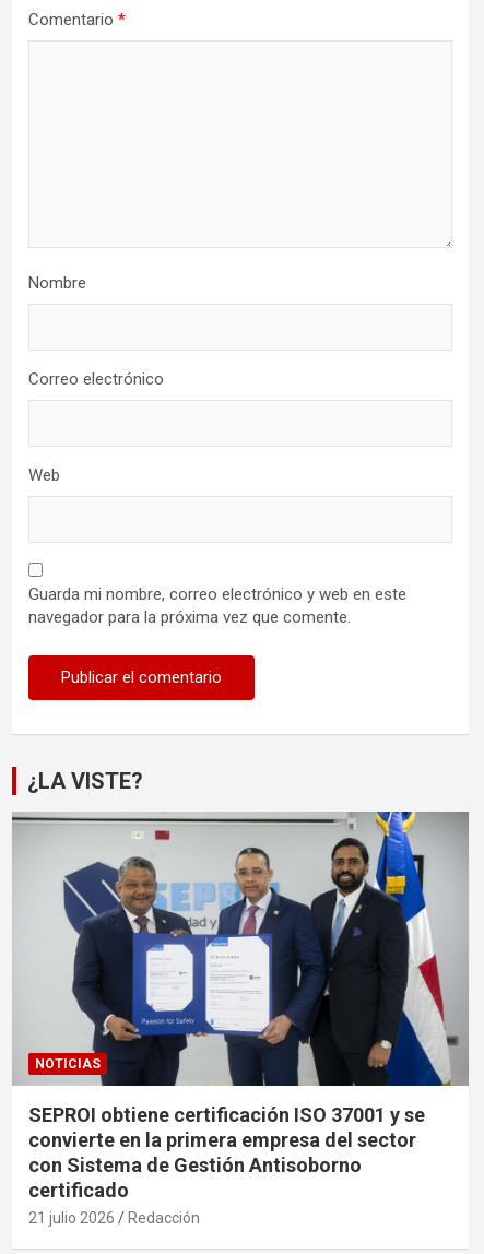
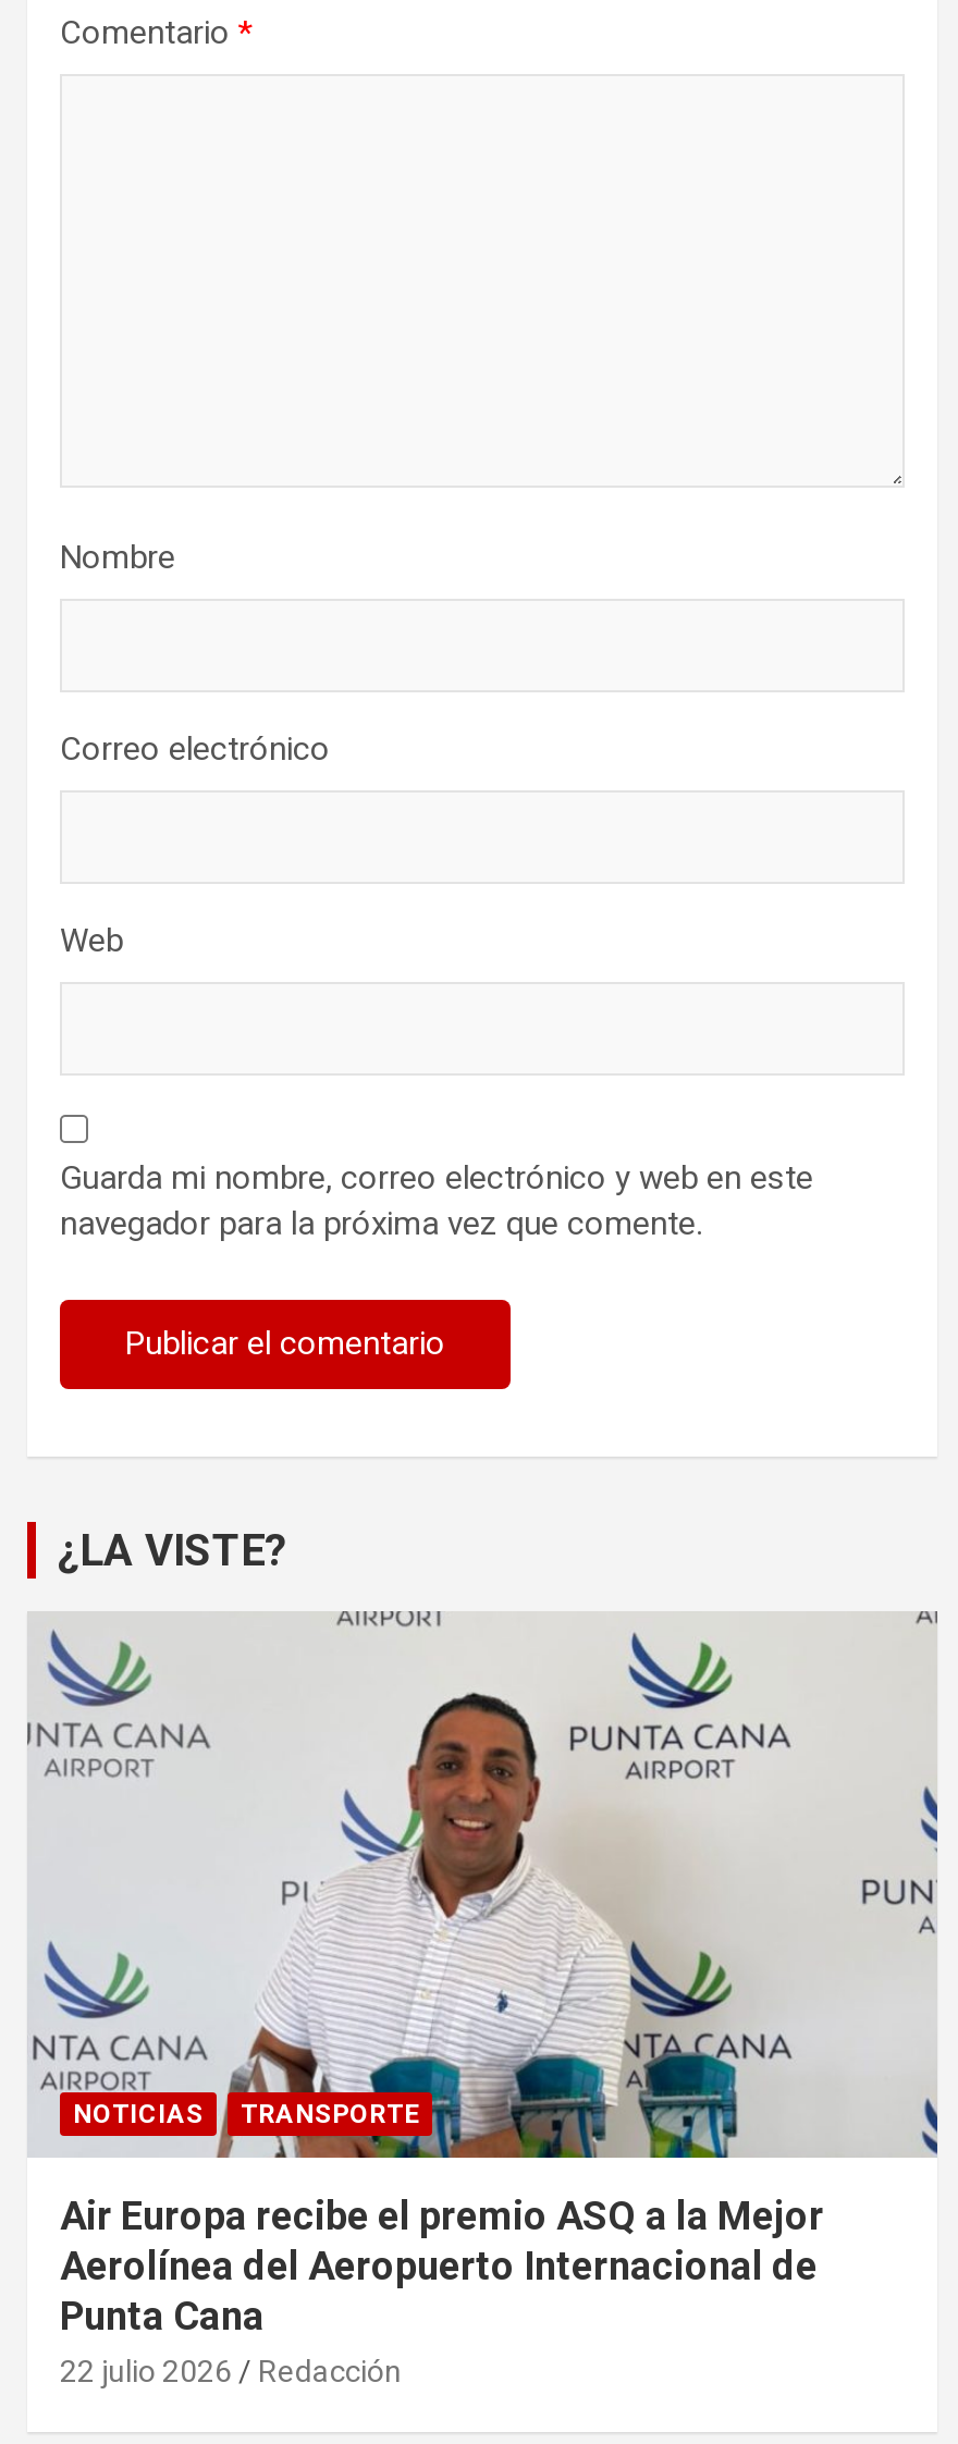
[12,811,469,1226] [image] | SEPROI obtiene certificación ISO 37001 y se | convierte en la primera empresa del sector | con Sistema de Gestión Antisoborno | certificado | 21 julio 2026 -> [27,1611,937,2388] [image] | TRANSPORTE | Air Europa recibe el premio ASQ a la Mejor | Aerolínea del Aeropuerto Internacional de | Punta Cana | 22 julio 2026

